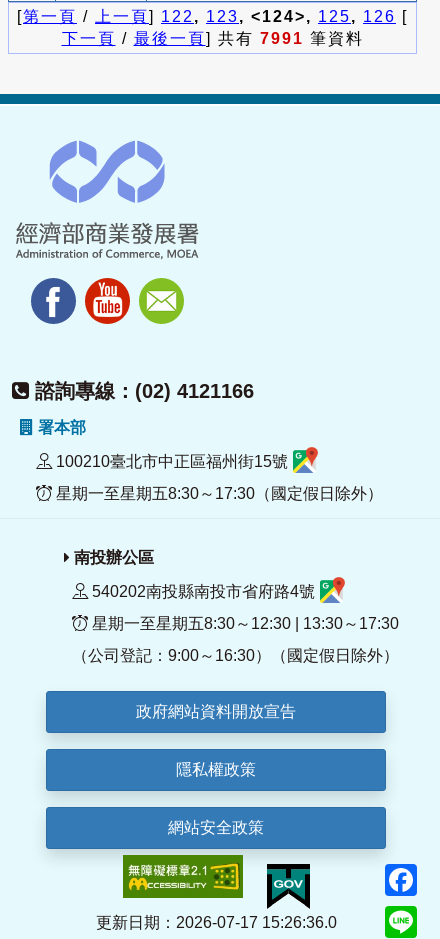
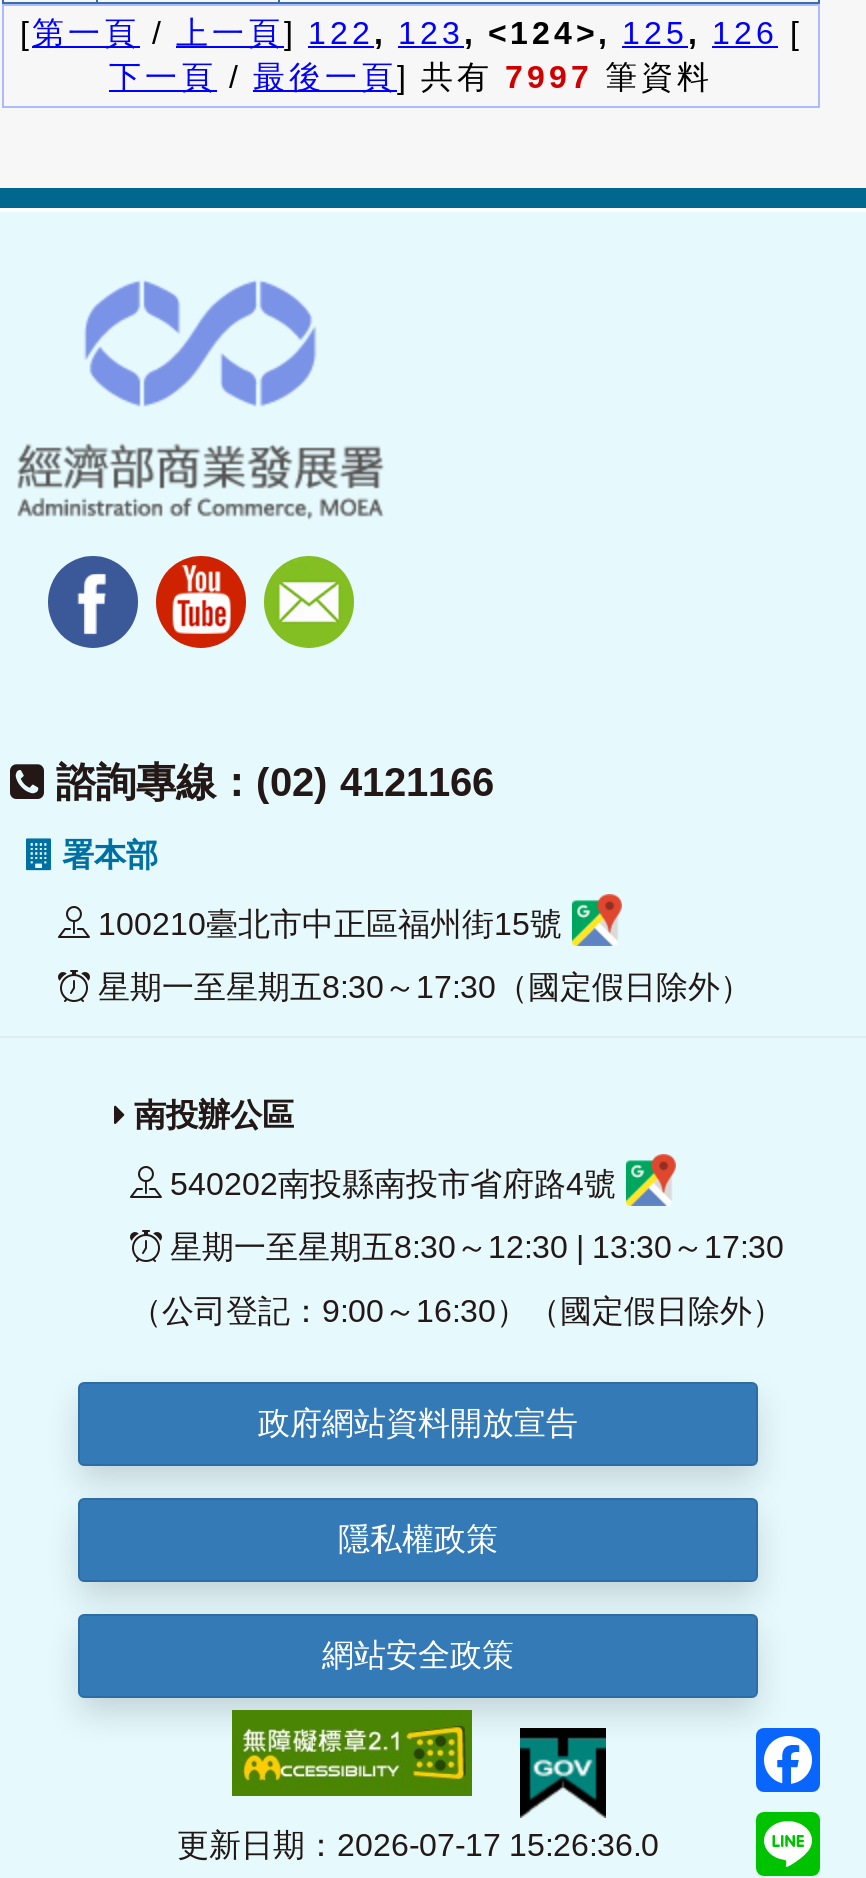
[61,30,363,47] 下一頁/最後一頁] 共有7991筆資料 -> [109,60,713,94] 下一頁/最後一頁] 共有7997筆資料

